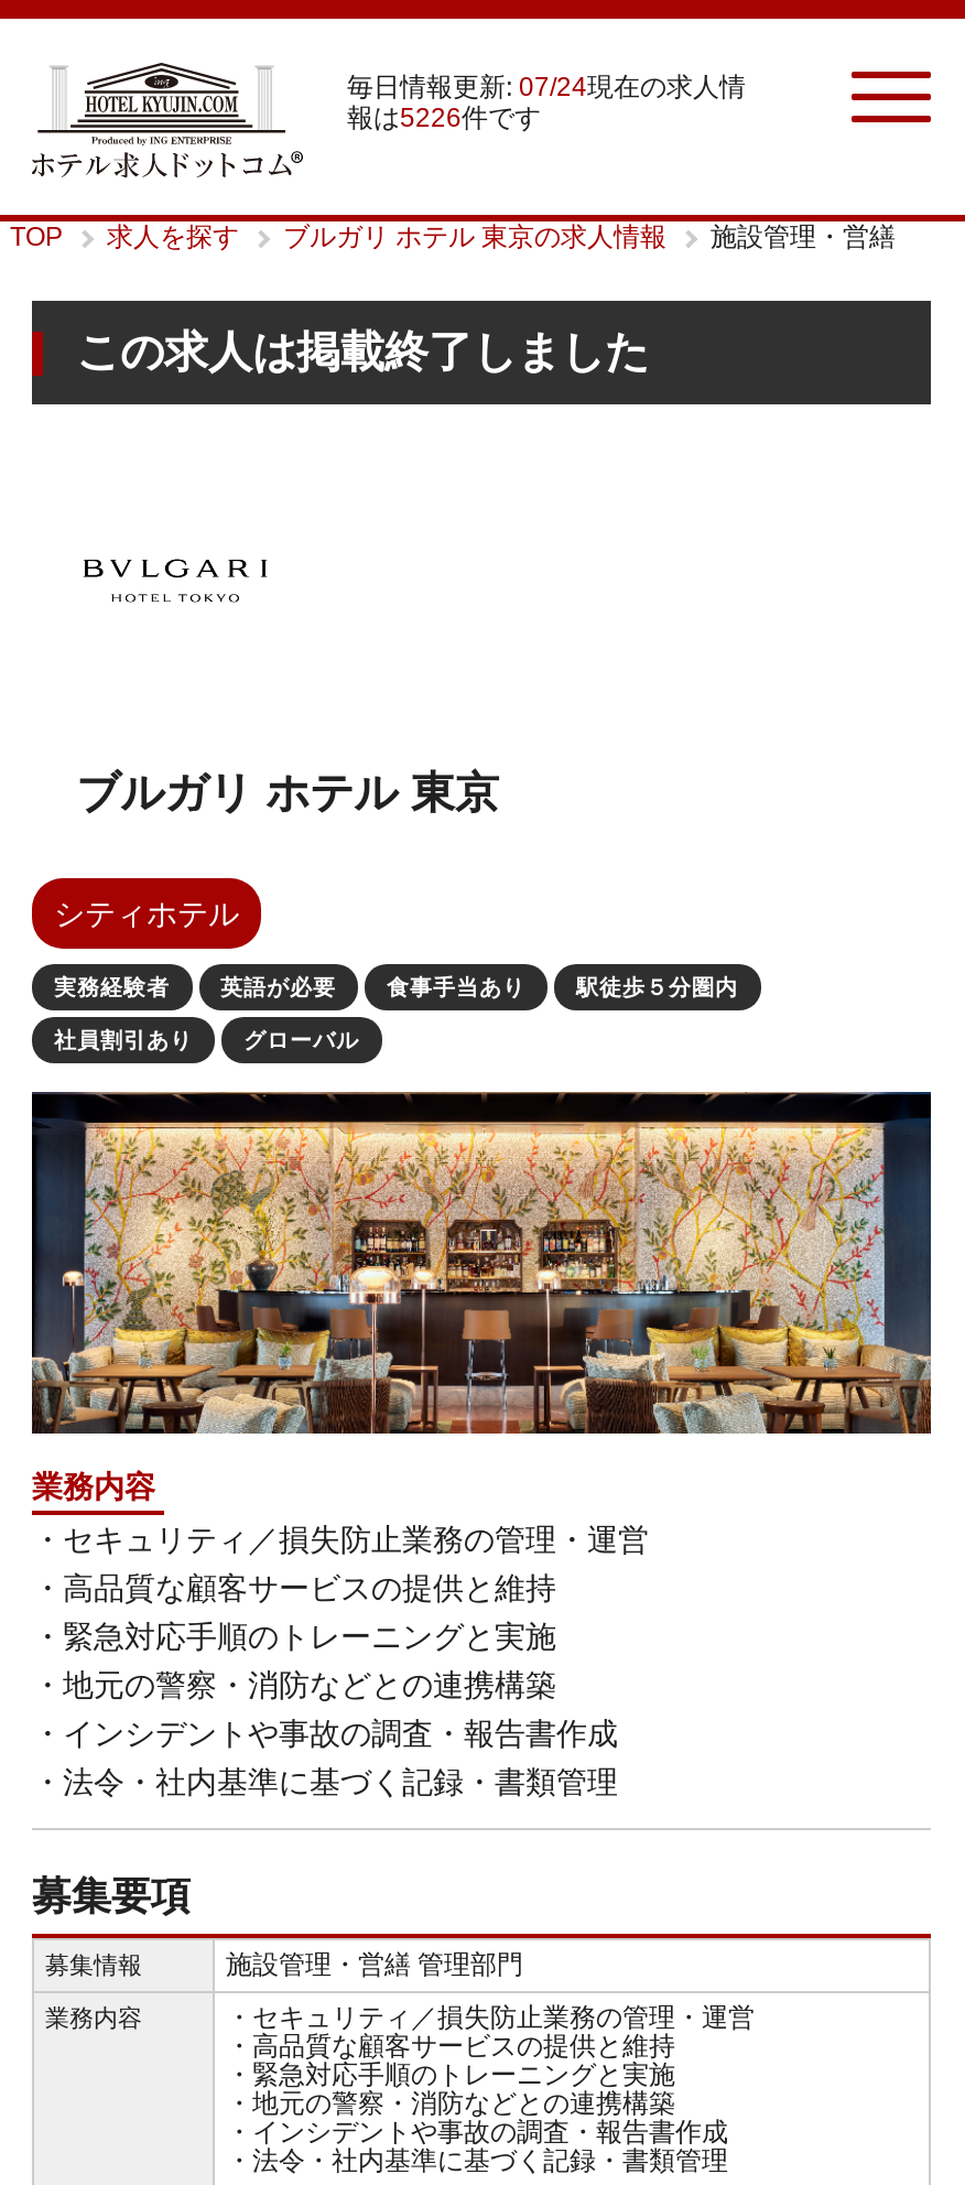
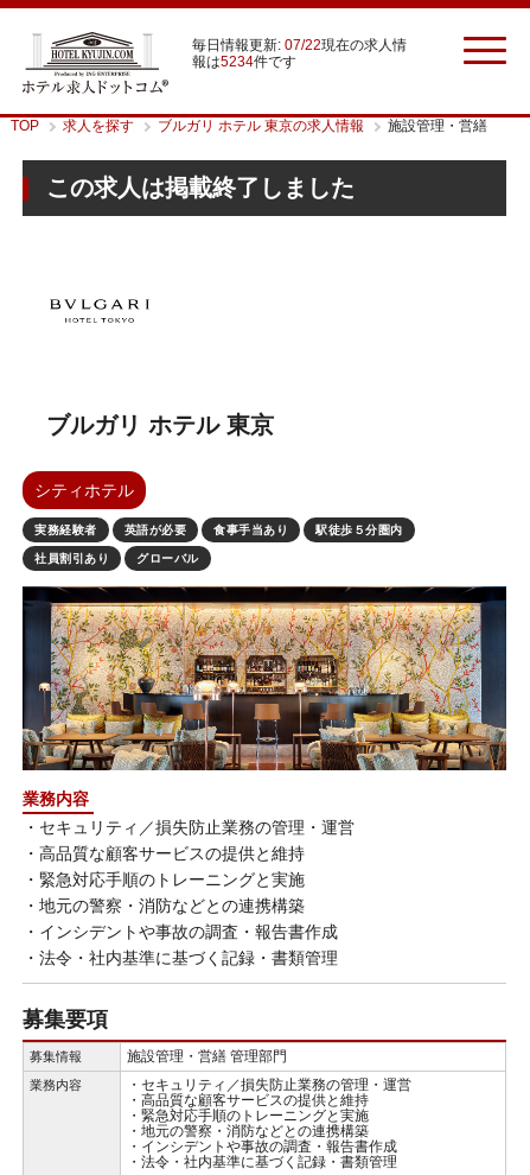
[347,72,746,102] 毎日情報更新: 07/24現在の求人情 -> [192,37,407,53] 毎日情報更新: 07/22現在の求人情
[347,102,541,133] 報は5226件です -> [192,53,296,70] 報は5234件です

